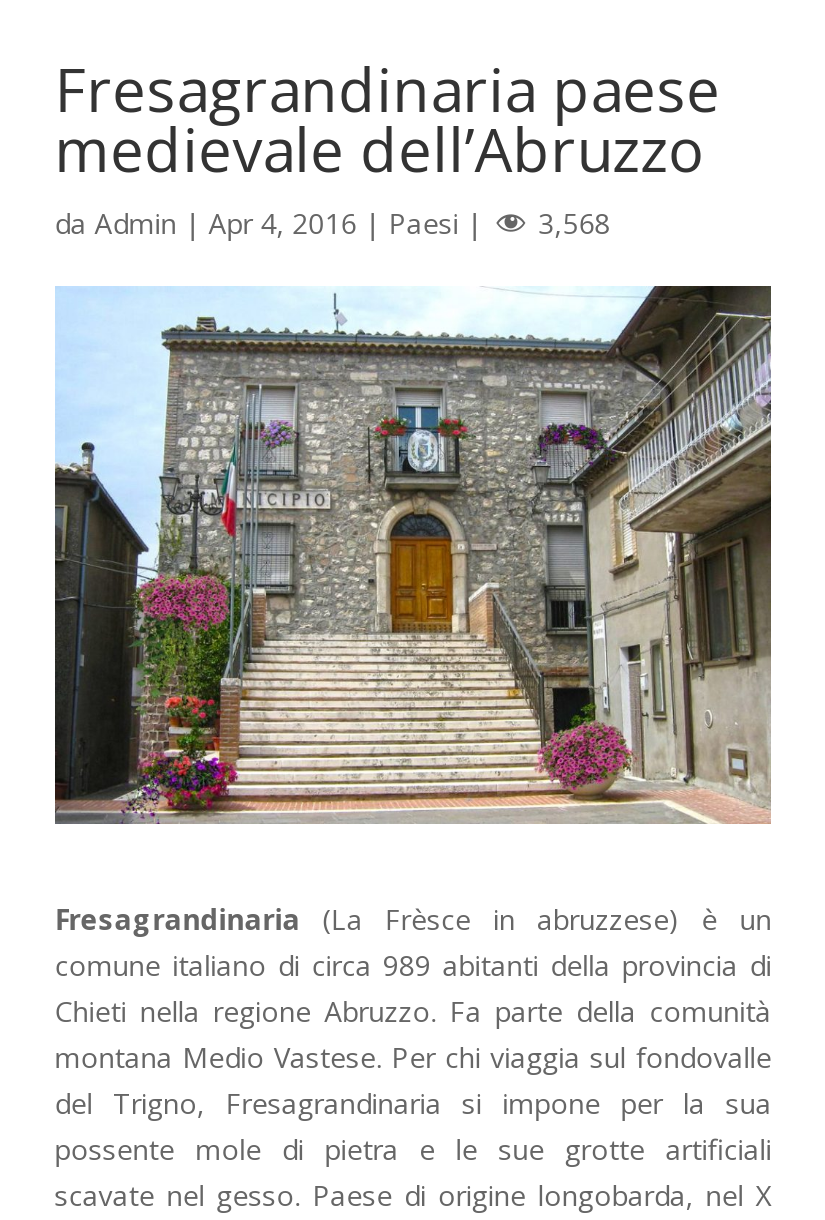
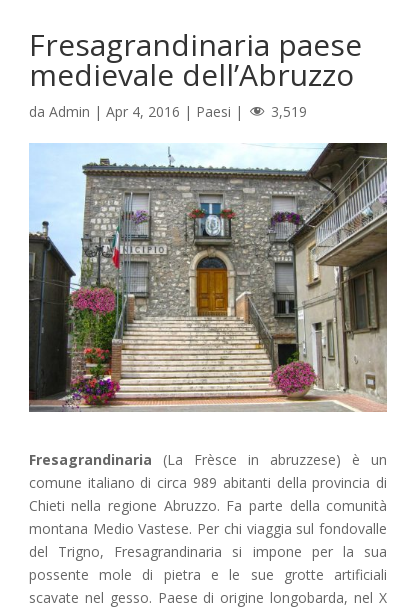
[539,204,611,242] 3,568 -> [271,102,307,121] 3,519

